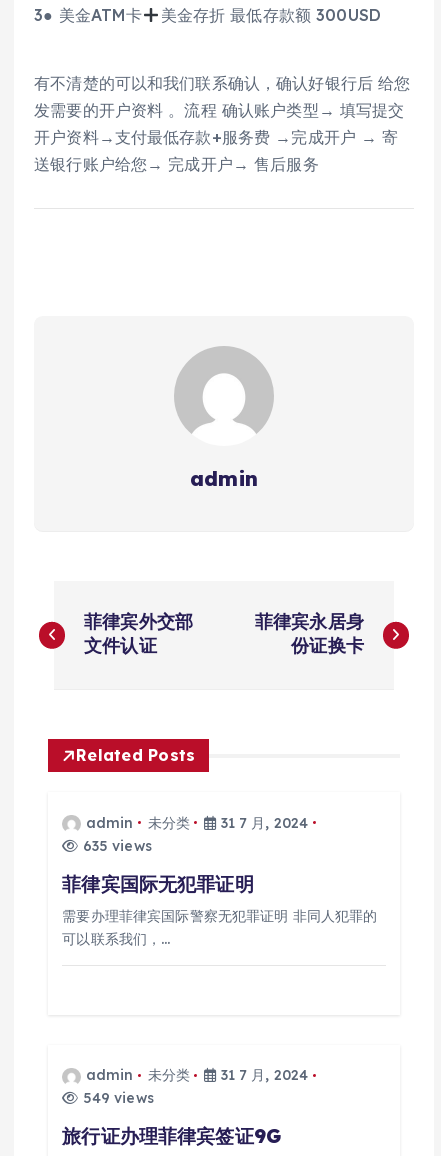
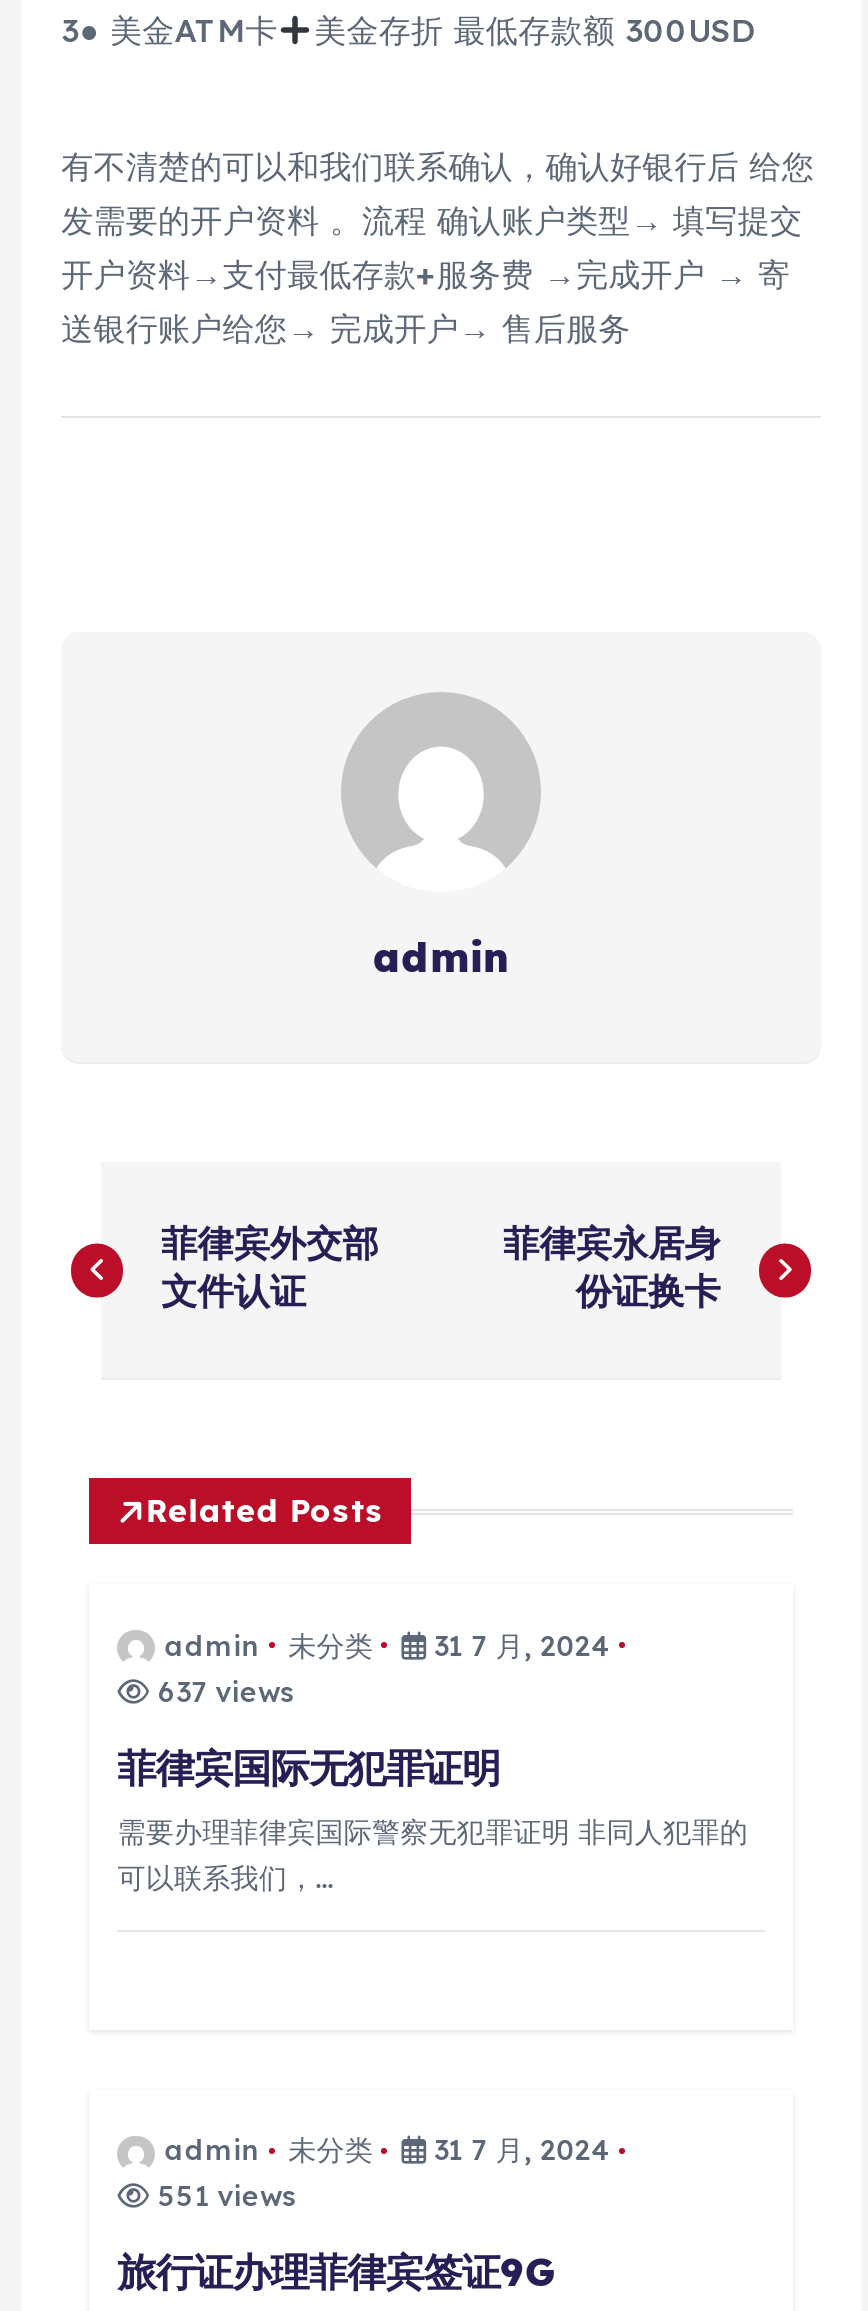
[78,836,152,854] 635 views -> [150,1673,295,1709] 637 views
[78,1089,154,1107] 549 views -> [150,2179,297,2215] 551 views

